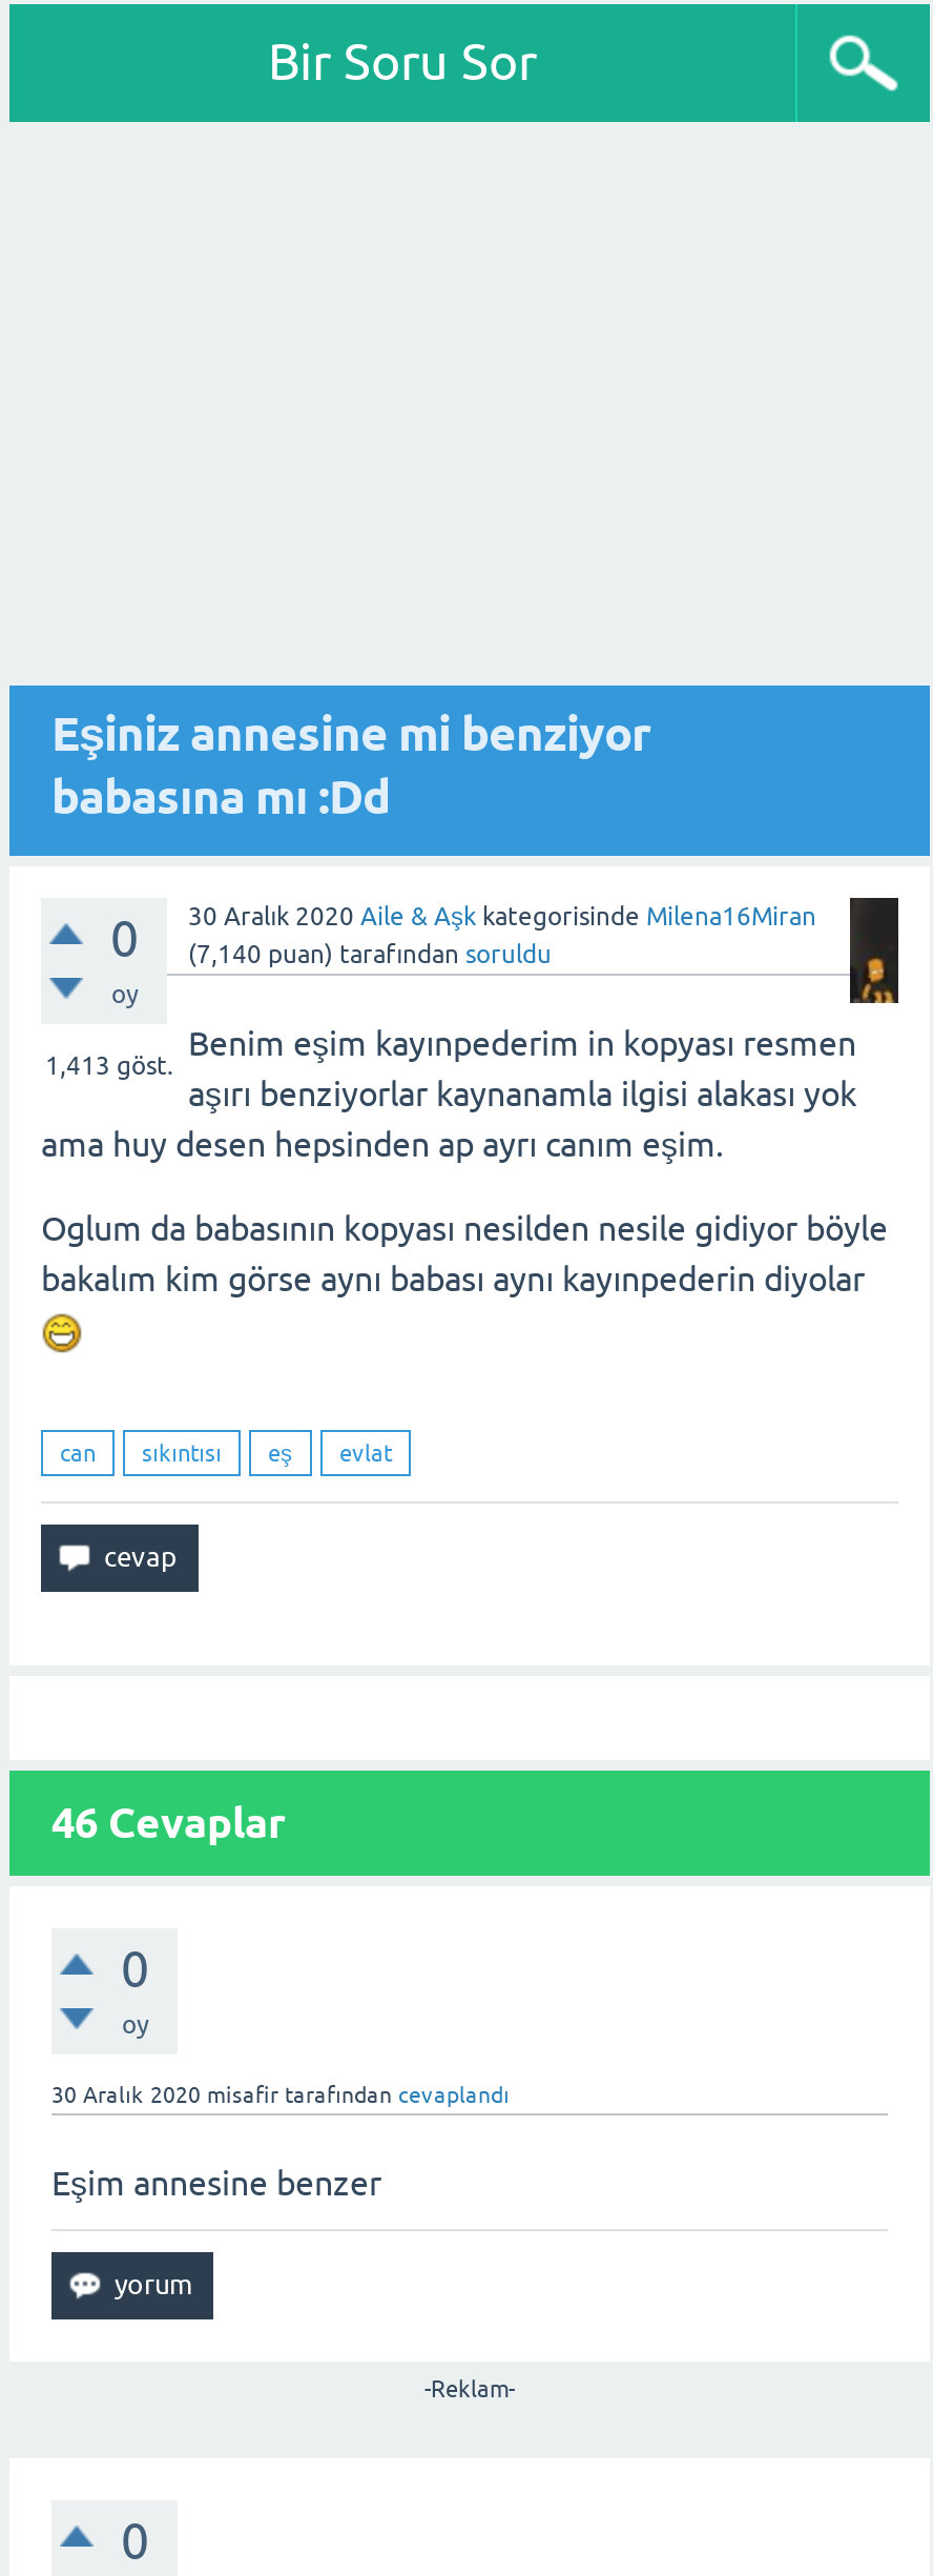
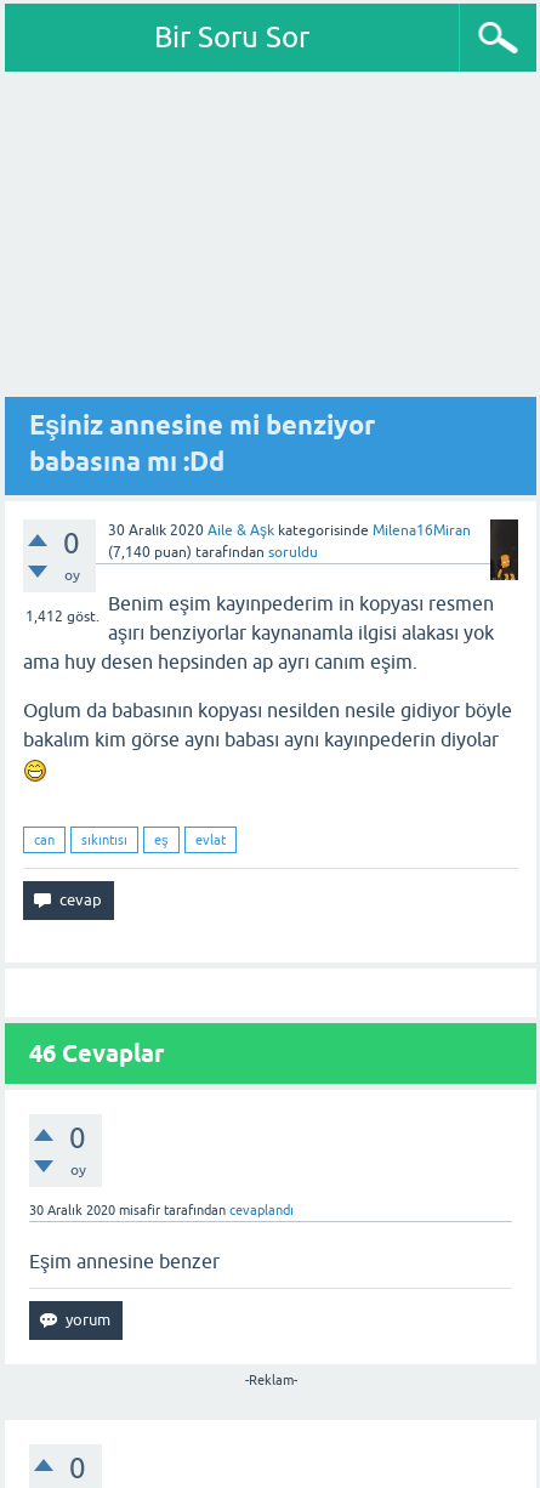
[45,1051,173,1081] 1,413 göst. -> [25,608,100,625] 1,412 göst.

